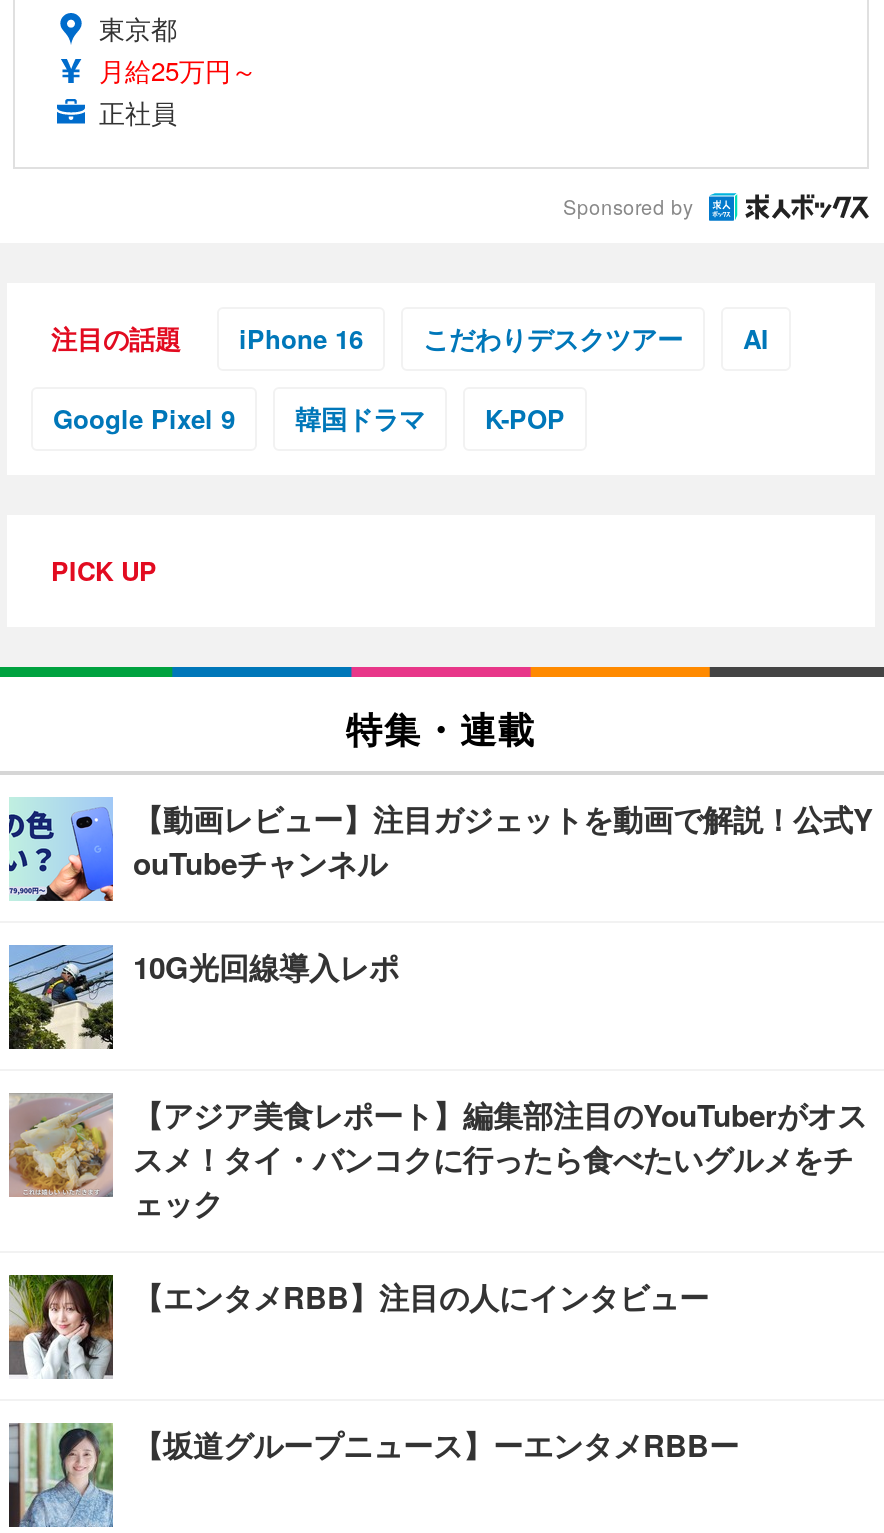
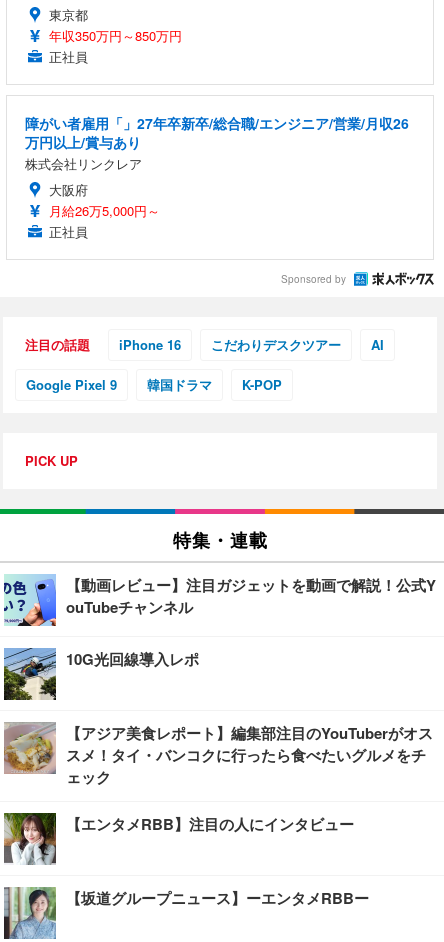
[99,51,257,89] 月給25万円～ -> [25,26,409,220] 年収350万円～850万円 | 正社員 | 障がい者雇用「」27年卒新卒/総合職/エンジニア/営業/月収26 | 万円以上/賞与あり | 株式会社リンクレア | 大阪府 | 月給26万5,000円～

